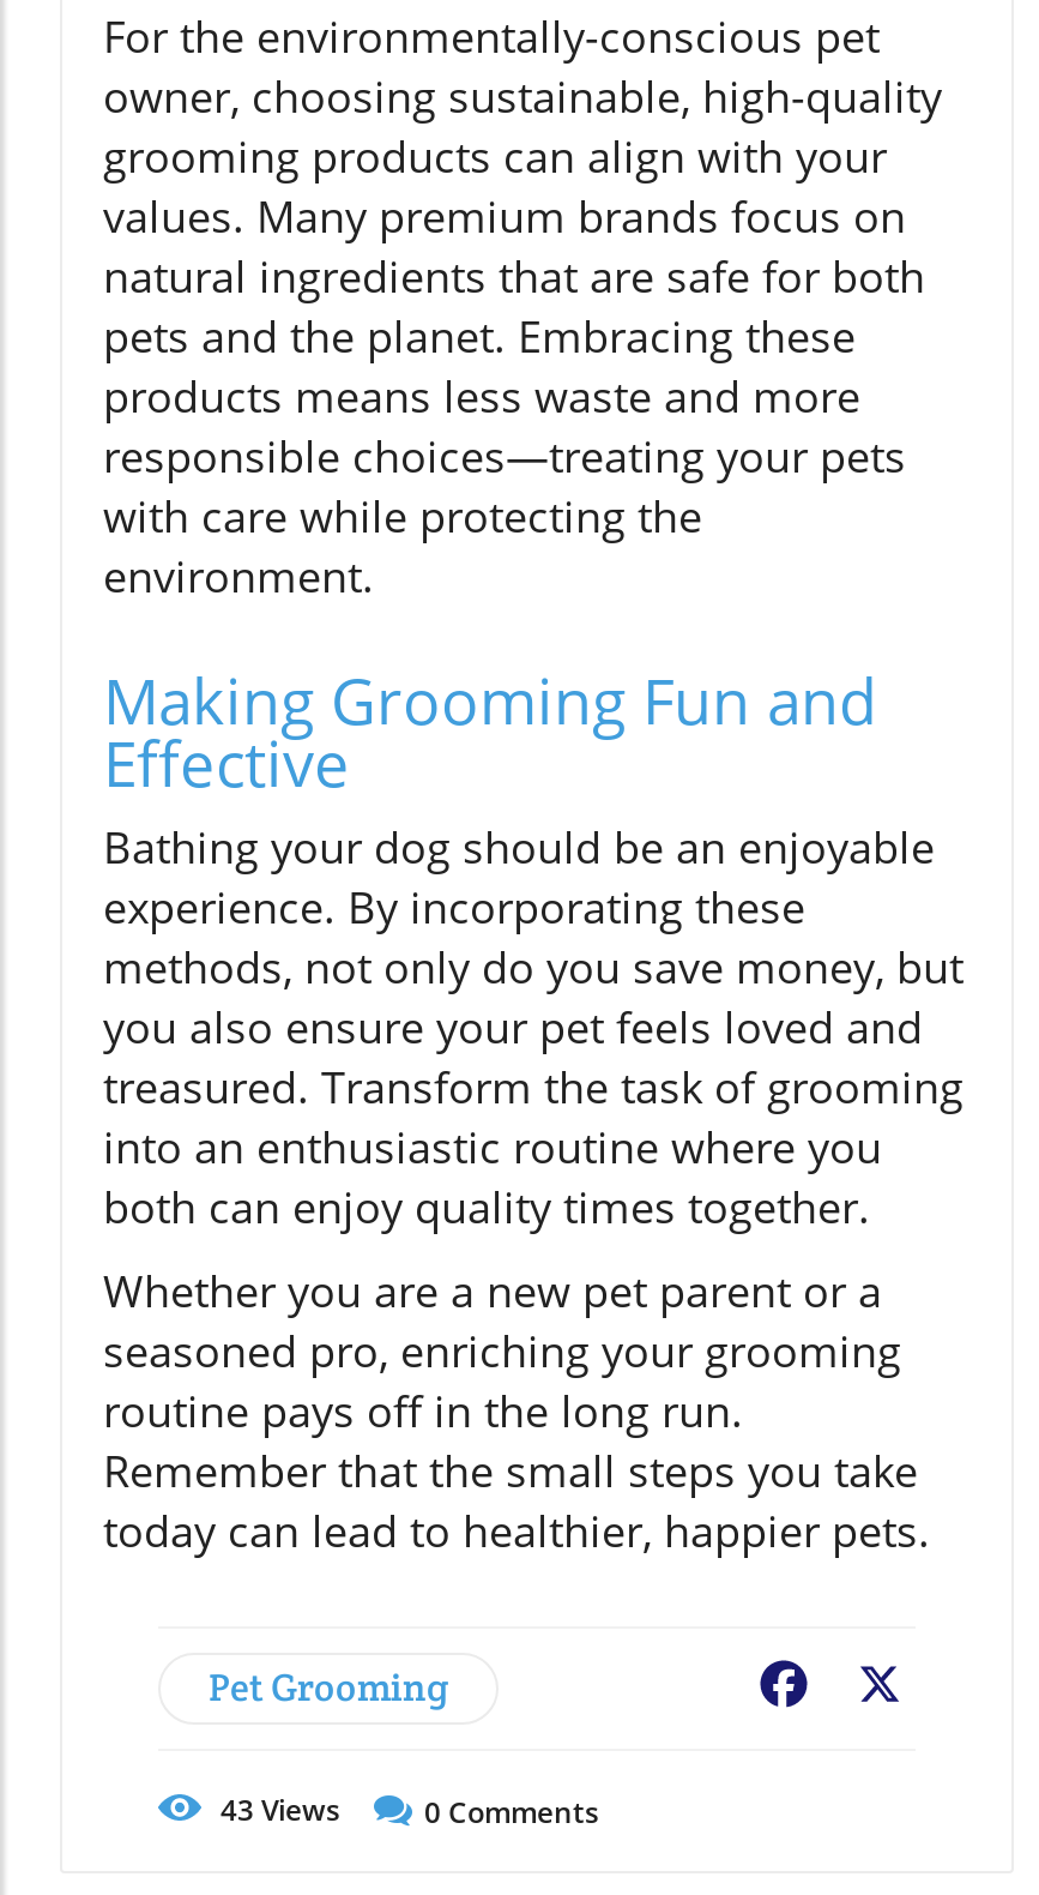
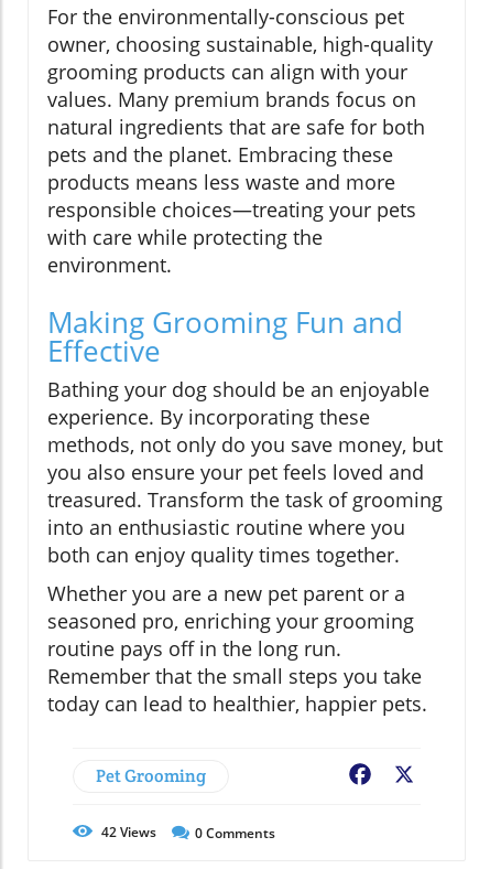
[221,1789,340,1830] 43 Views -> [101,822,156,841] 42 Views

